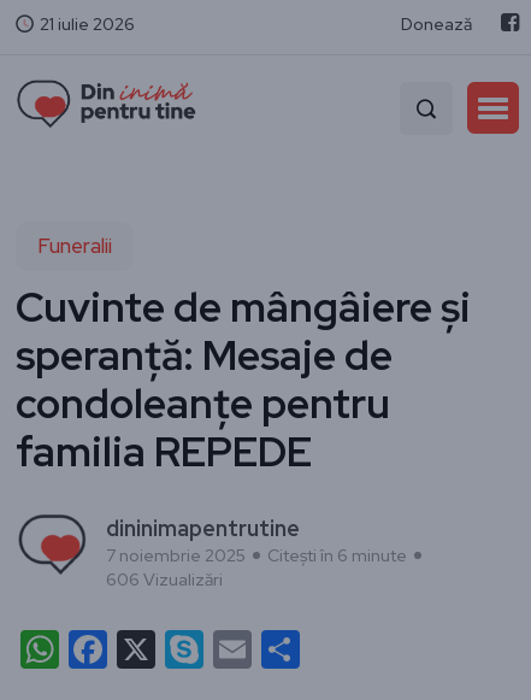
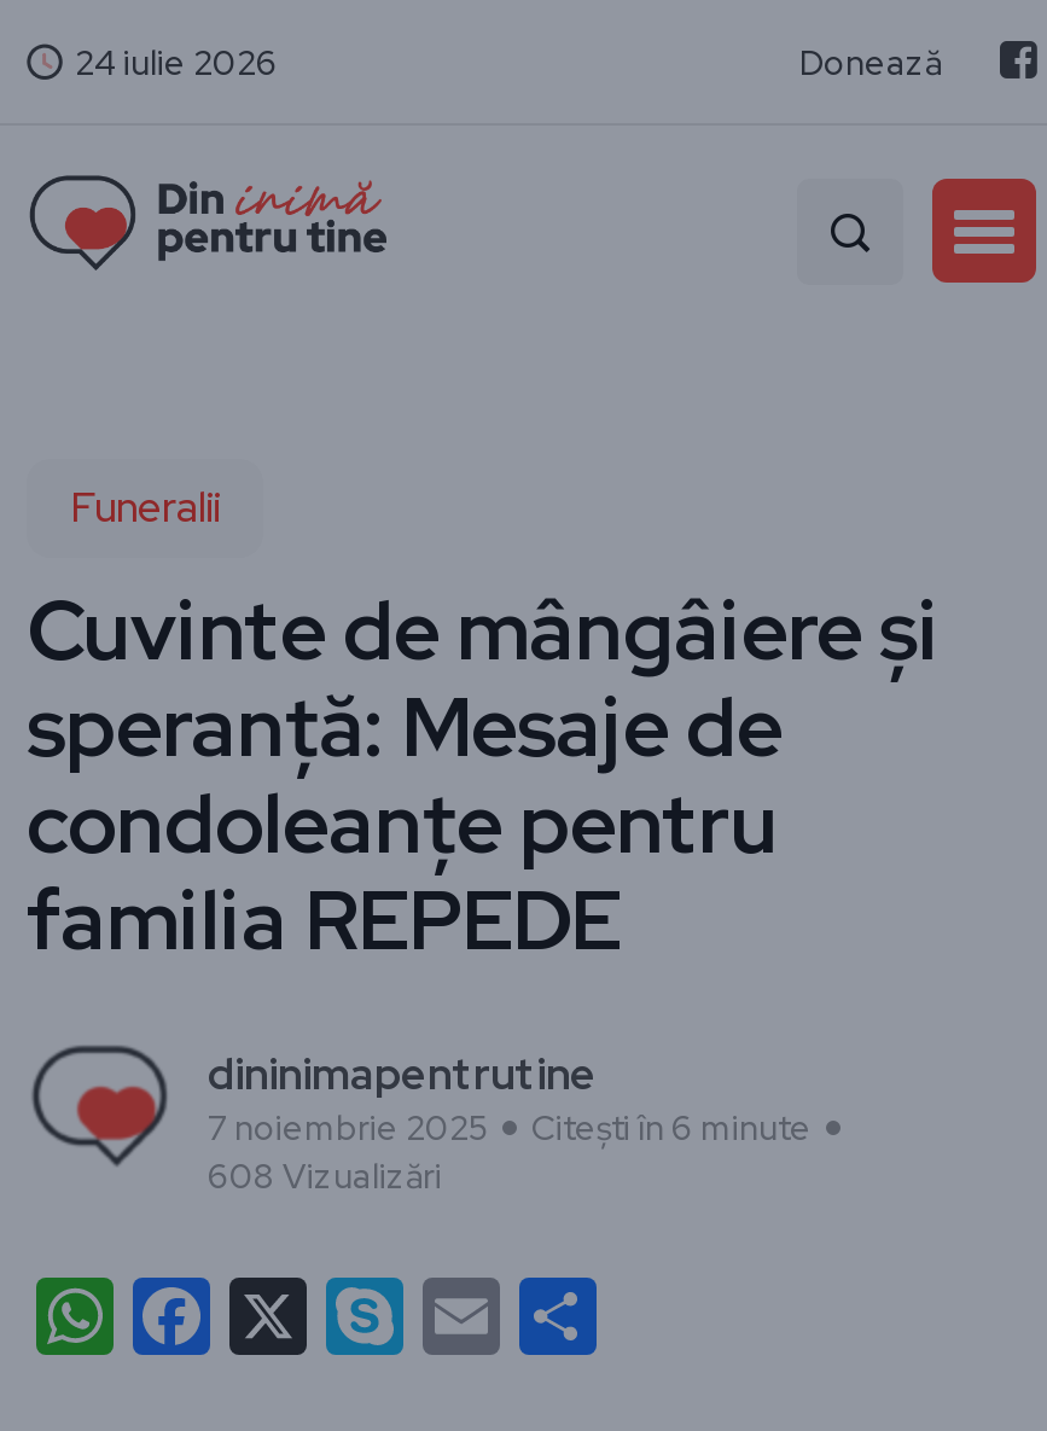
[40,13,135,35] 21 iulie 2026 -> [75,41,278,85] 24 iulie 2026
[106,568,223,590] 606 Vizualizări -> [208,1154,442,1197] 608 Vizualizări

